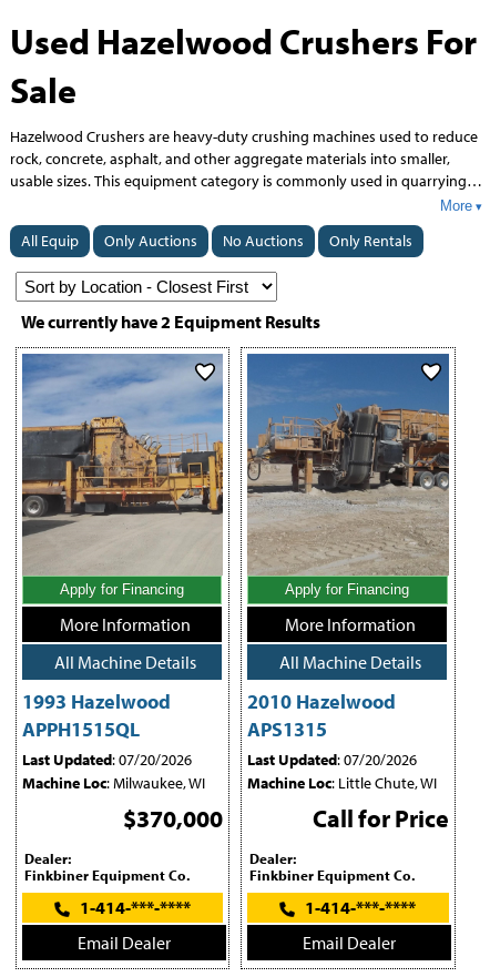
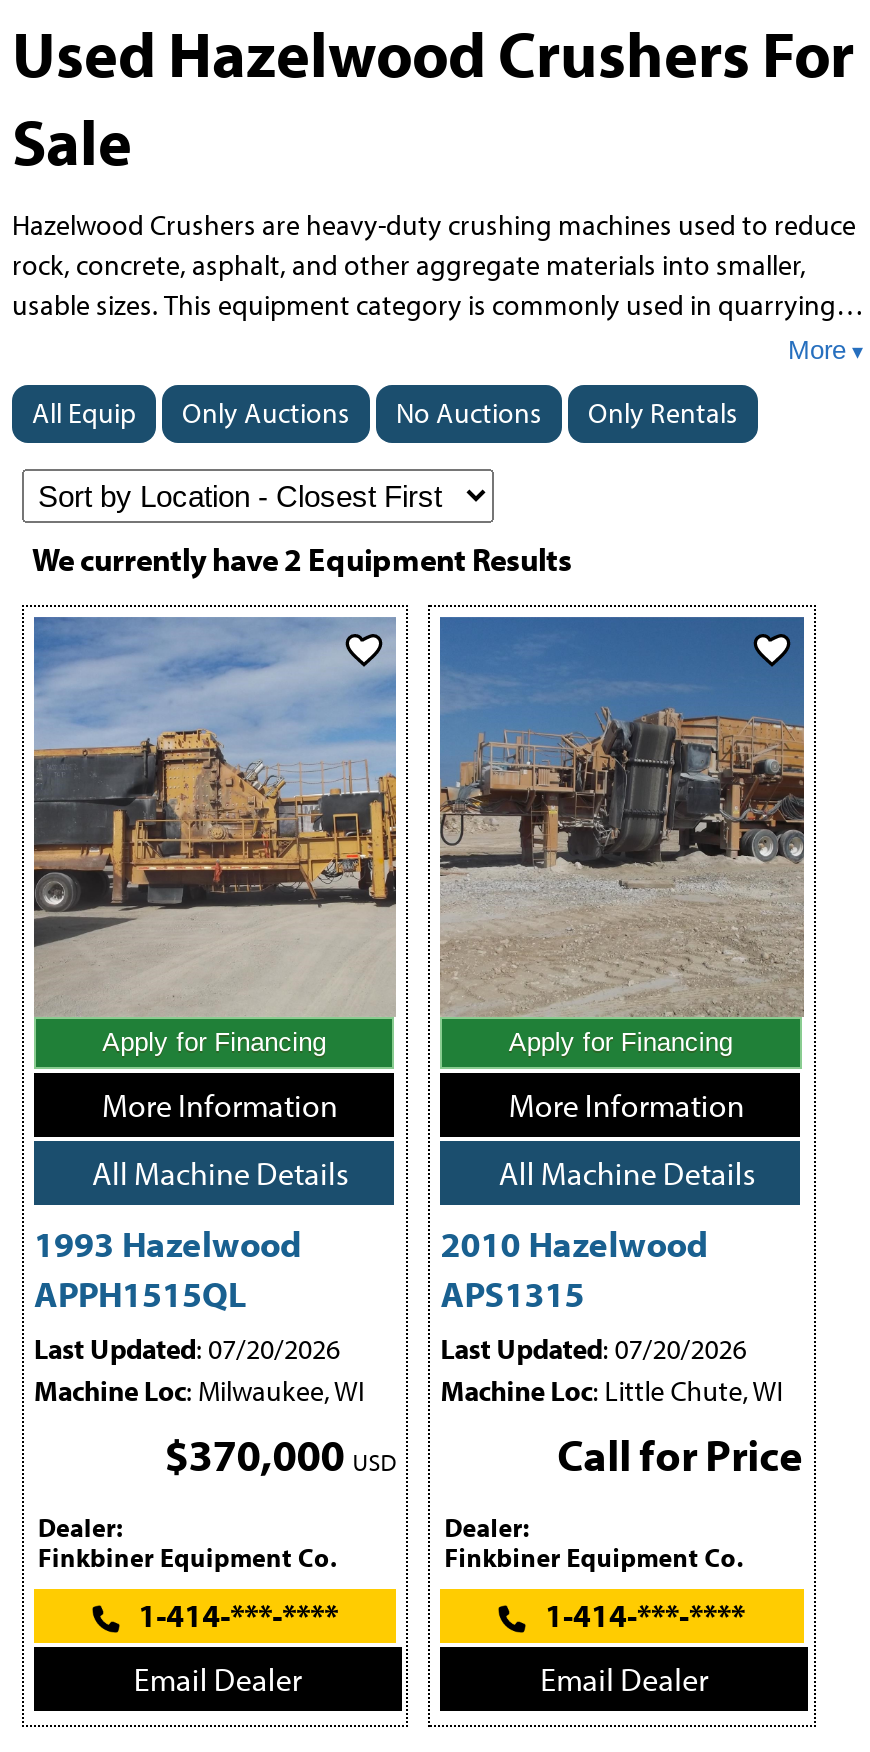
[123,803,223,834] $370,000 -> [165,1427,397,1483] $370,000 USD

